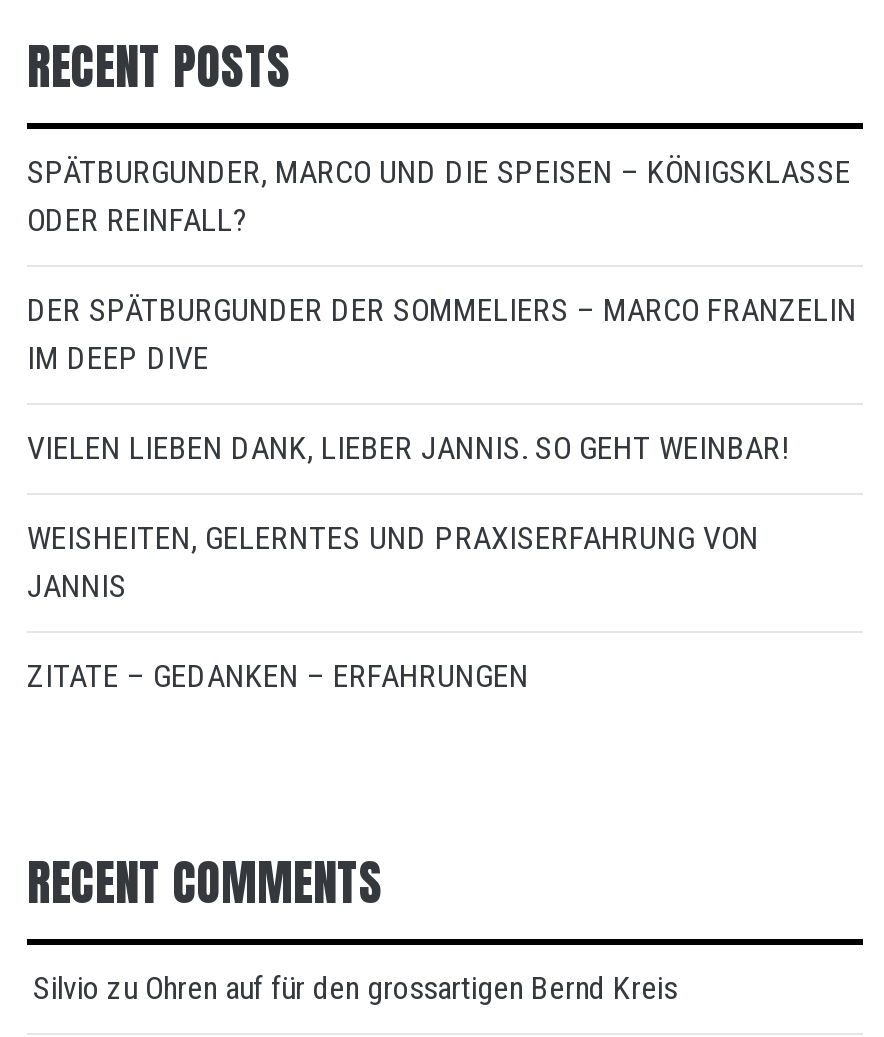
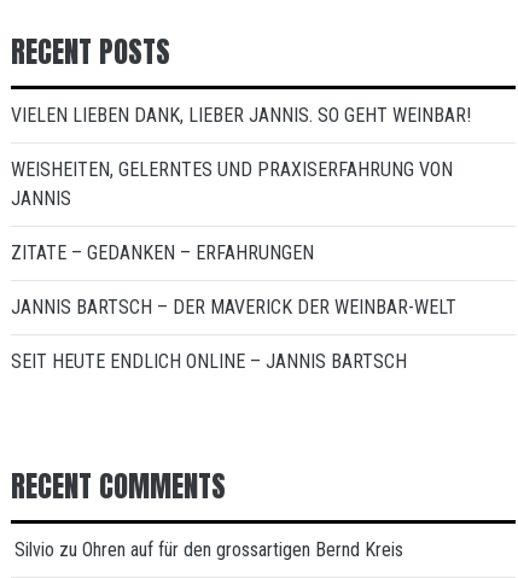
[27,154,857,378] SPÄTBURGUNDER, MARCO UND DIE SPEISEN – KÖNIGSKLASSE | ODER REINFALL? | DER SPÄTBURGUNDER DER SOMMELIERS – MARCO FRANZELIN | IM DEEP DIVE -> none
moved [27,430,789,696] -> [11,103,471,264]: VIELEN LIEBEN DANK, LIEBER JANNIS. SO GEHT WEINBAR! | WEISHEITEN, GELERNTES UND PRAXISERFAHRUNG VON | JANNIS | ZITATE – GEDANKEN – ERFAHRUNGEN
none -> [11,295,456,372] JANNIS BARTSCH – DER MAVERICK DER WEINBAR-WELT | SEIT HEUTE ENDLICH ONLINE – JANNIS BARTSCH

